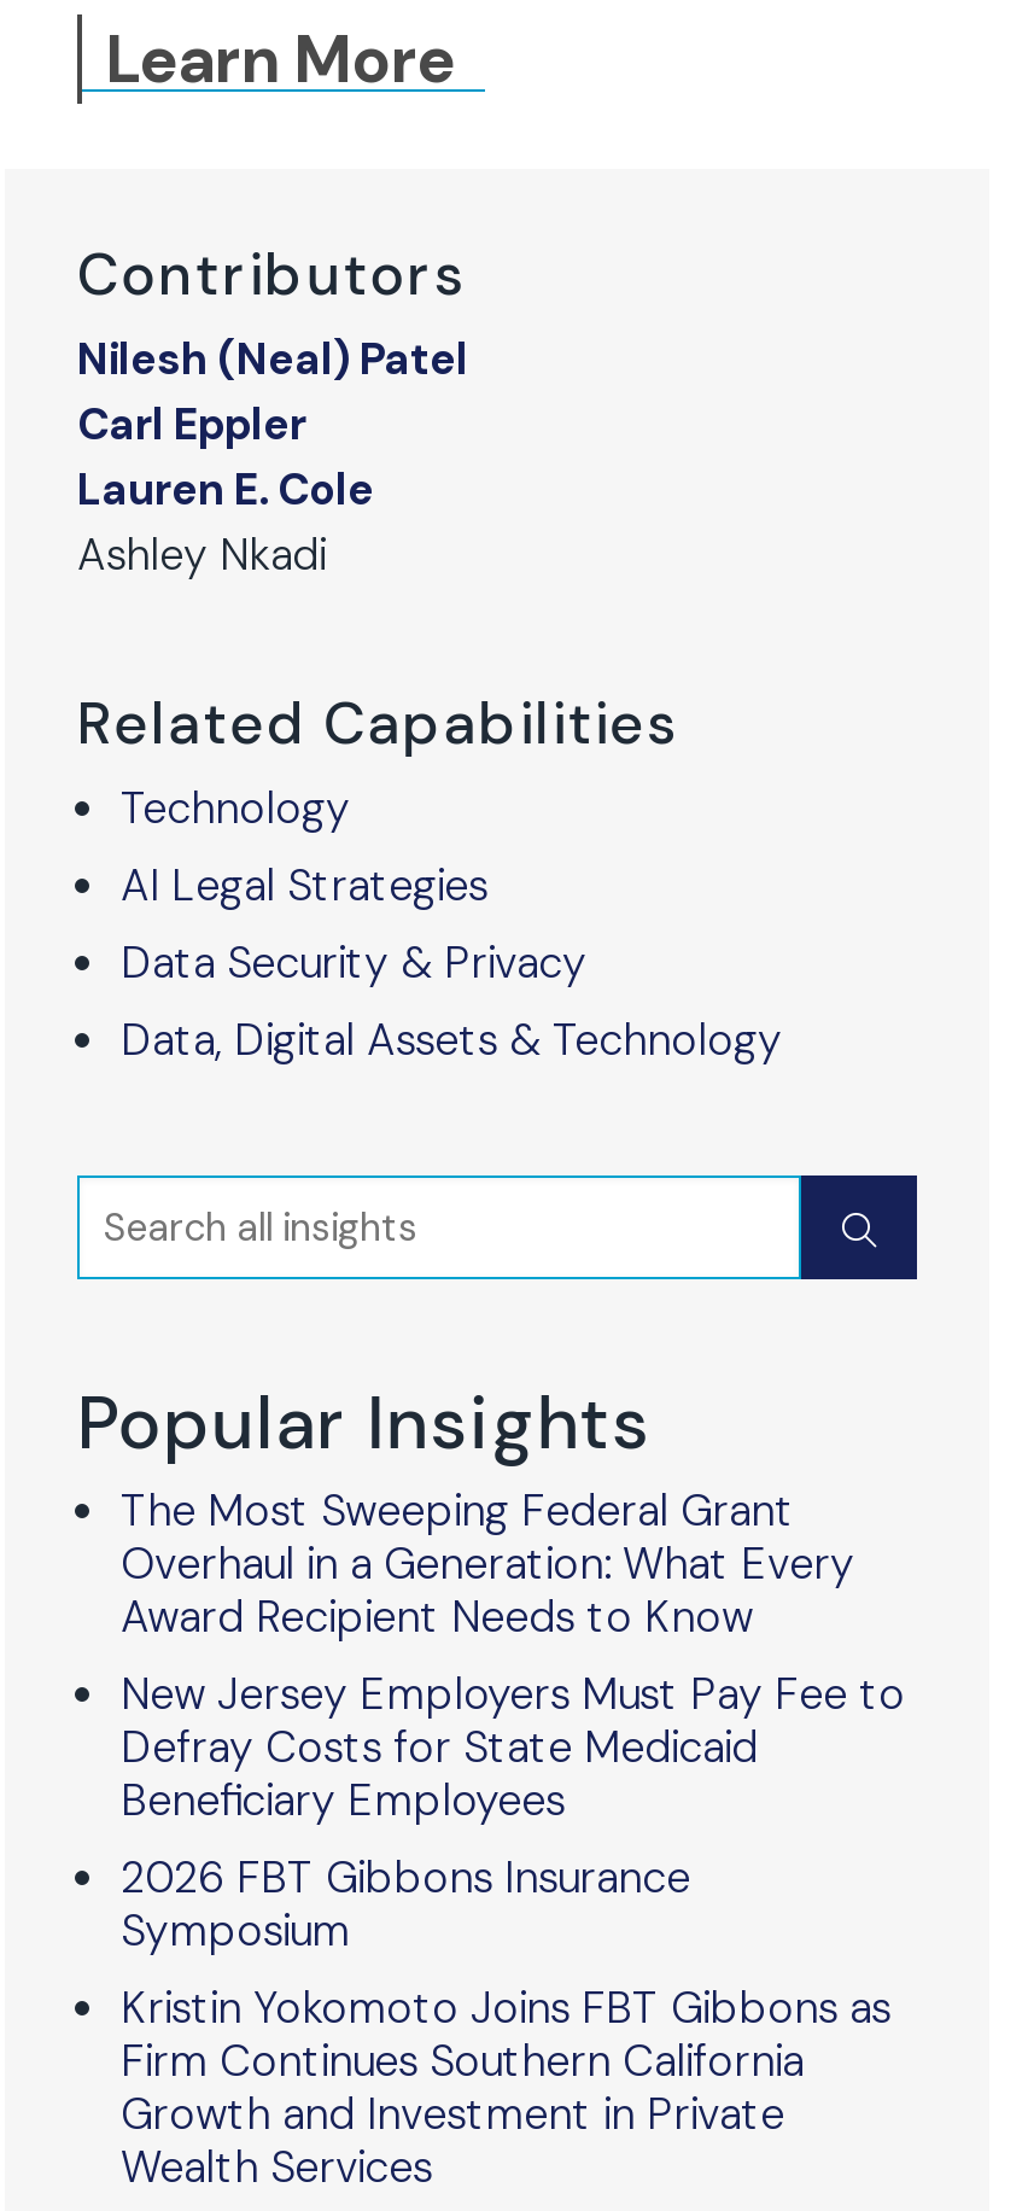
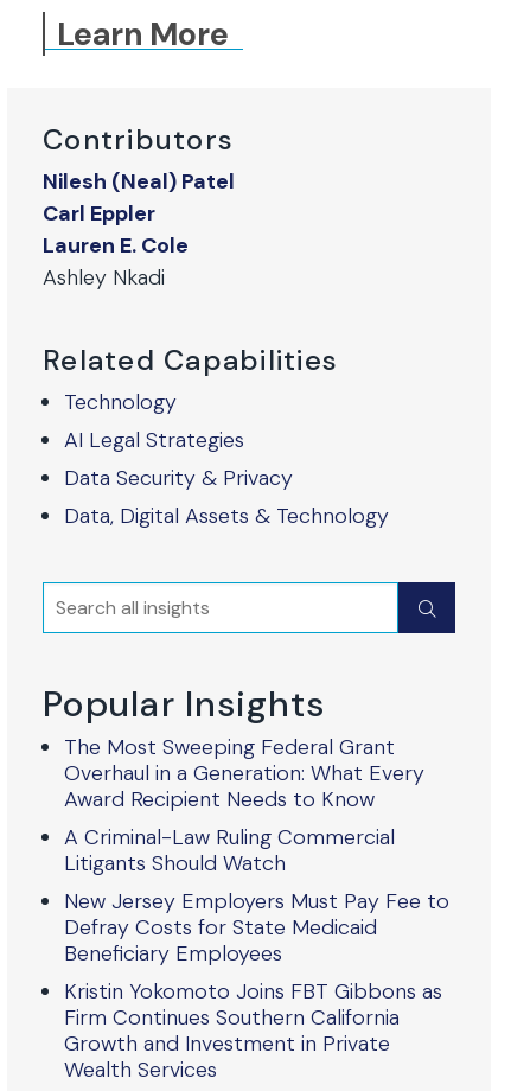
none -> [64,823,395,877] A Criminal-Law Ruling Commercial | Litigants Should Watch
moved [121,1665,905,1829] -> [64,887,449,967]: New Jersey Employers Must Pay Fee to | Defray Costs for State Medicaid | Beneficiary Employees
[121,1848,690,1959] 2026 FBT Gibbons Insurance | Symposium -> none

